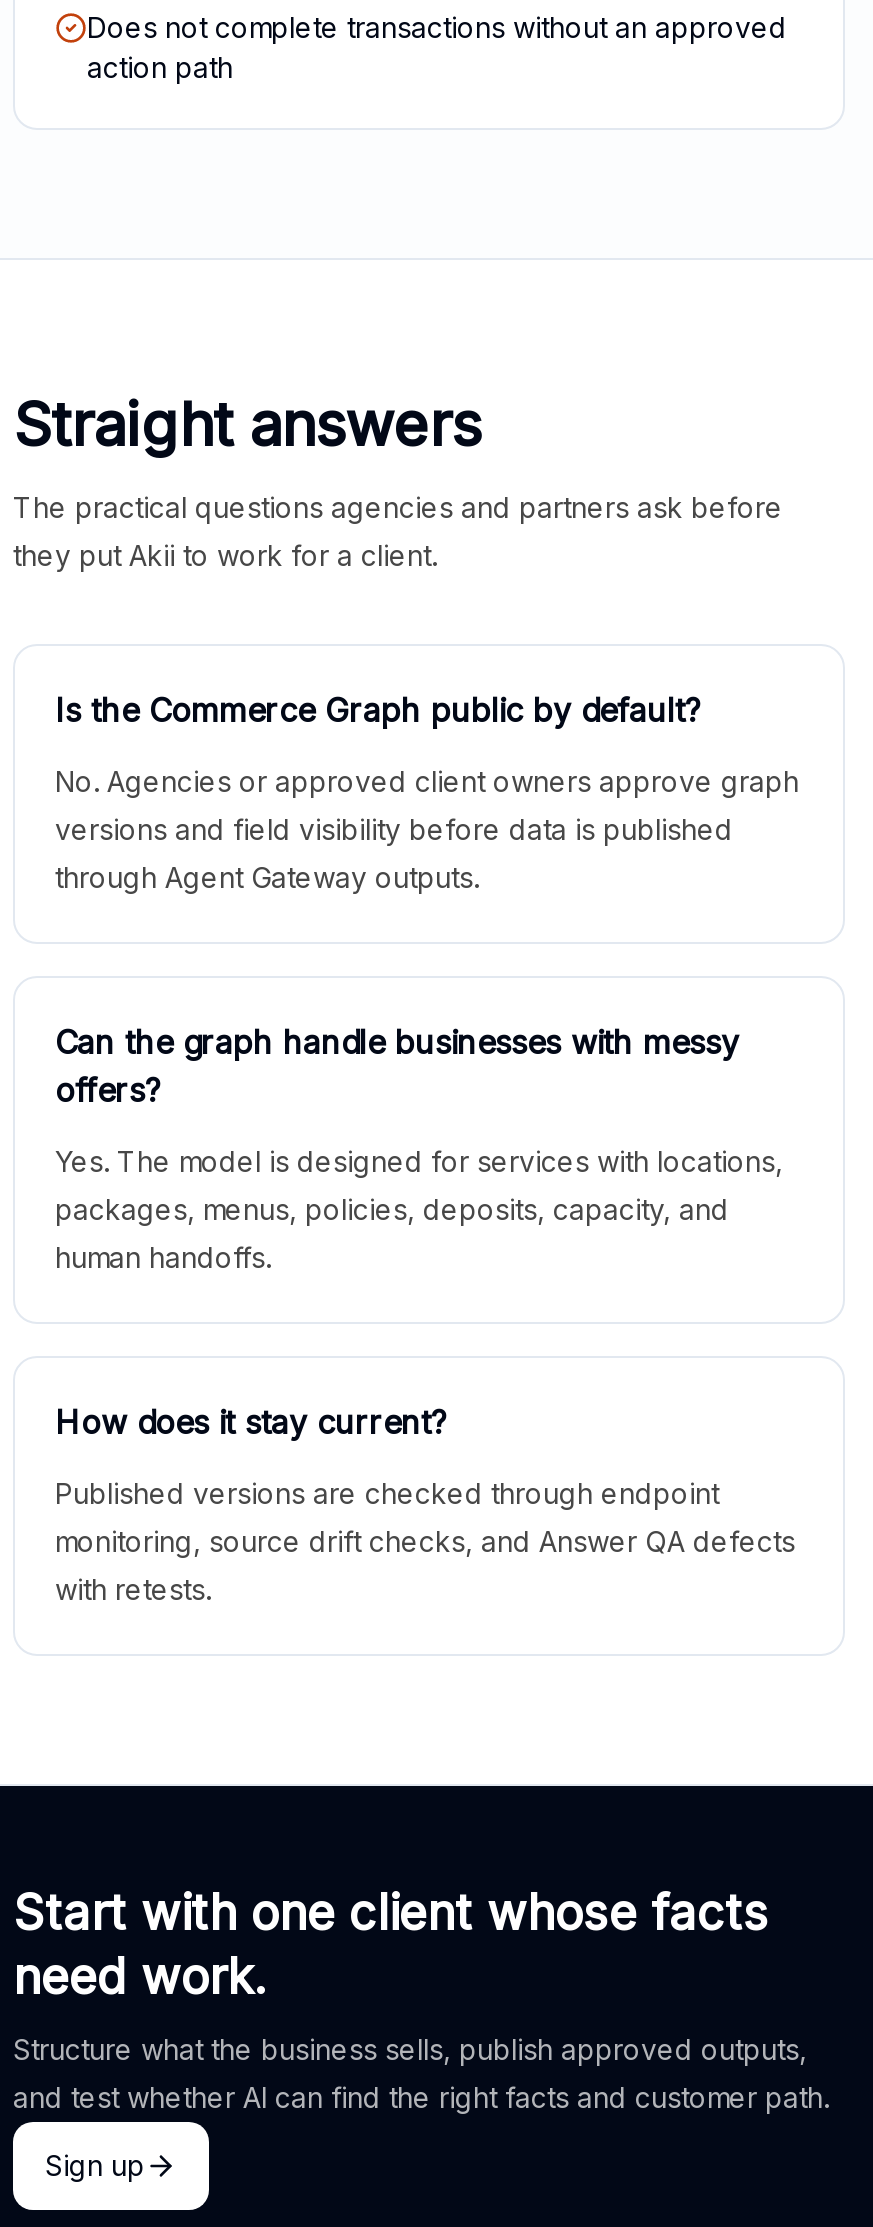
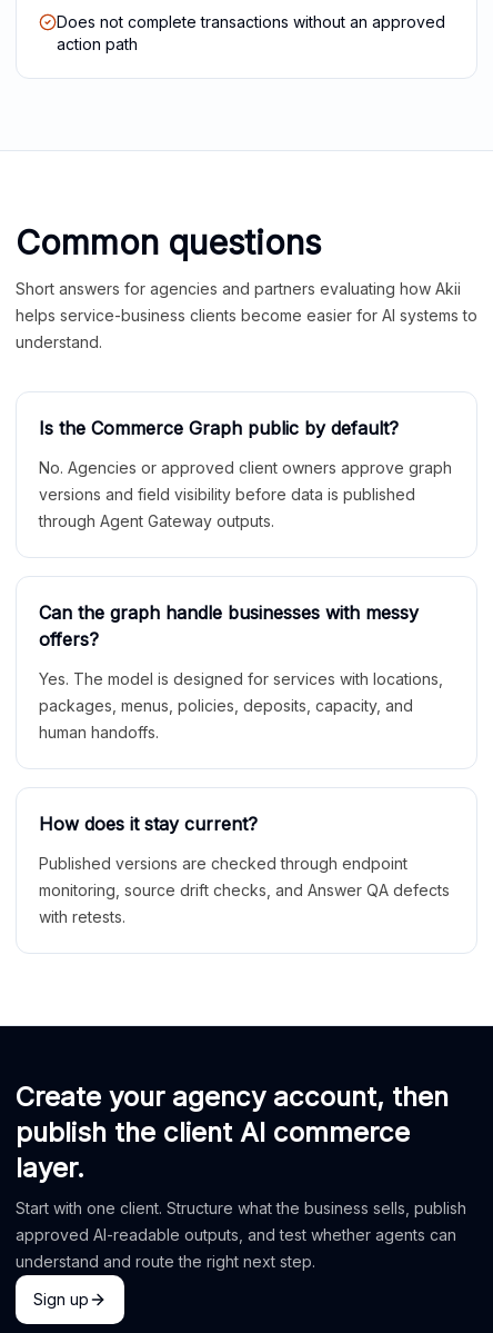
[13,388,783,572] Straight answers | The practical questions agencies and partners ask before | they put Akii to work for a client. -> [16,222,477,351] Common questions | Short answers for agencies and partners evaluating how Akii | helps service-business clients become easier for AI systems to | understand.
[13,1884,829,2114] Start with one client whose facts | need work. | Structure what the business sells, publish approved outputs, | and test whether AI can find the right facts and customer path. -> [16,1081,466,1271] Create your agency account, then | publish the client AI commerce | layer. | Start with one client. Structure what the business sells, publish | approved AI-readable outputs, and test whether agents can | understand and route the right next step.

